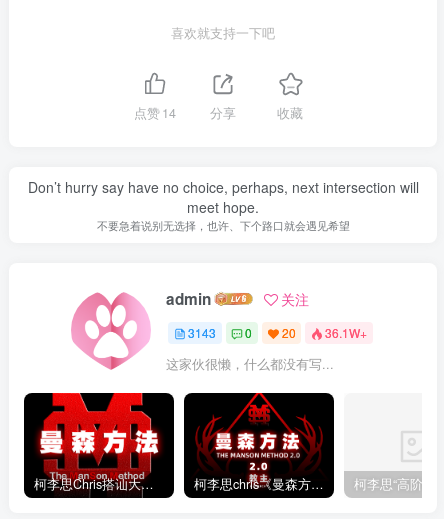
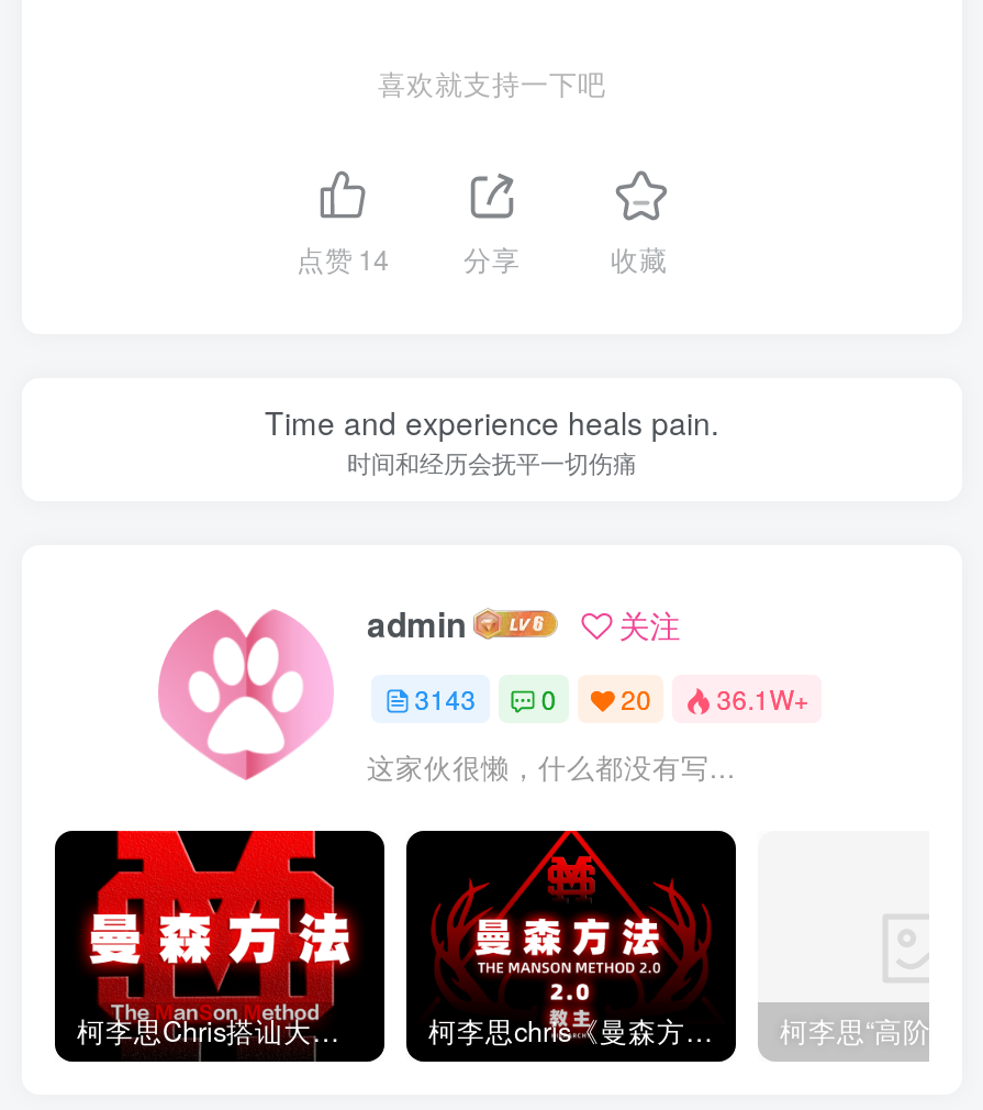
[27,177,418,233] Don’t hurry say have no choice, perhaps, next intersection will | meet hope. | 不要急着说别无选择，也许、下个路口就会遇见希望 -> [265,399,719,478] Time and experience heals pain. | 时间和经历会抚平一切伤痛

